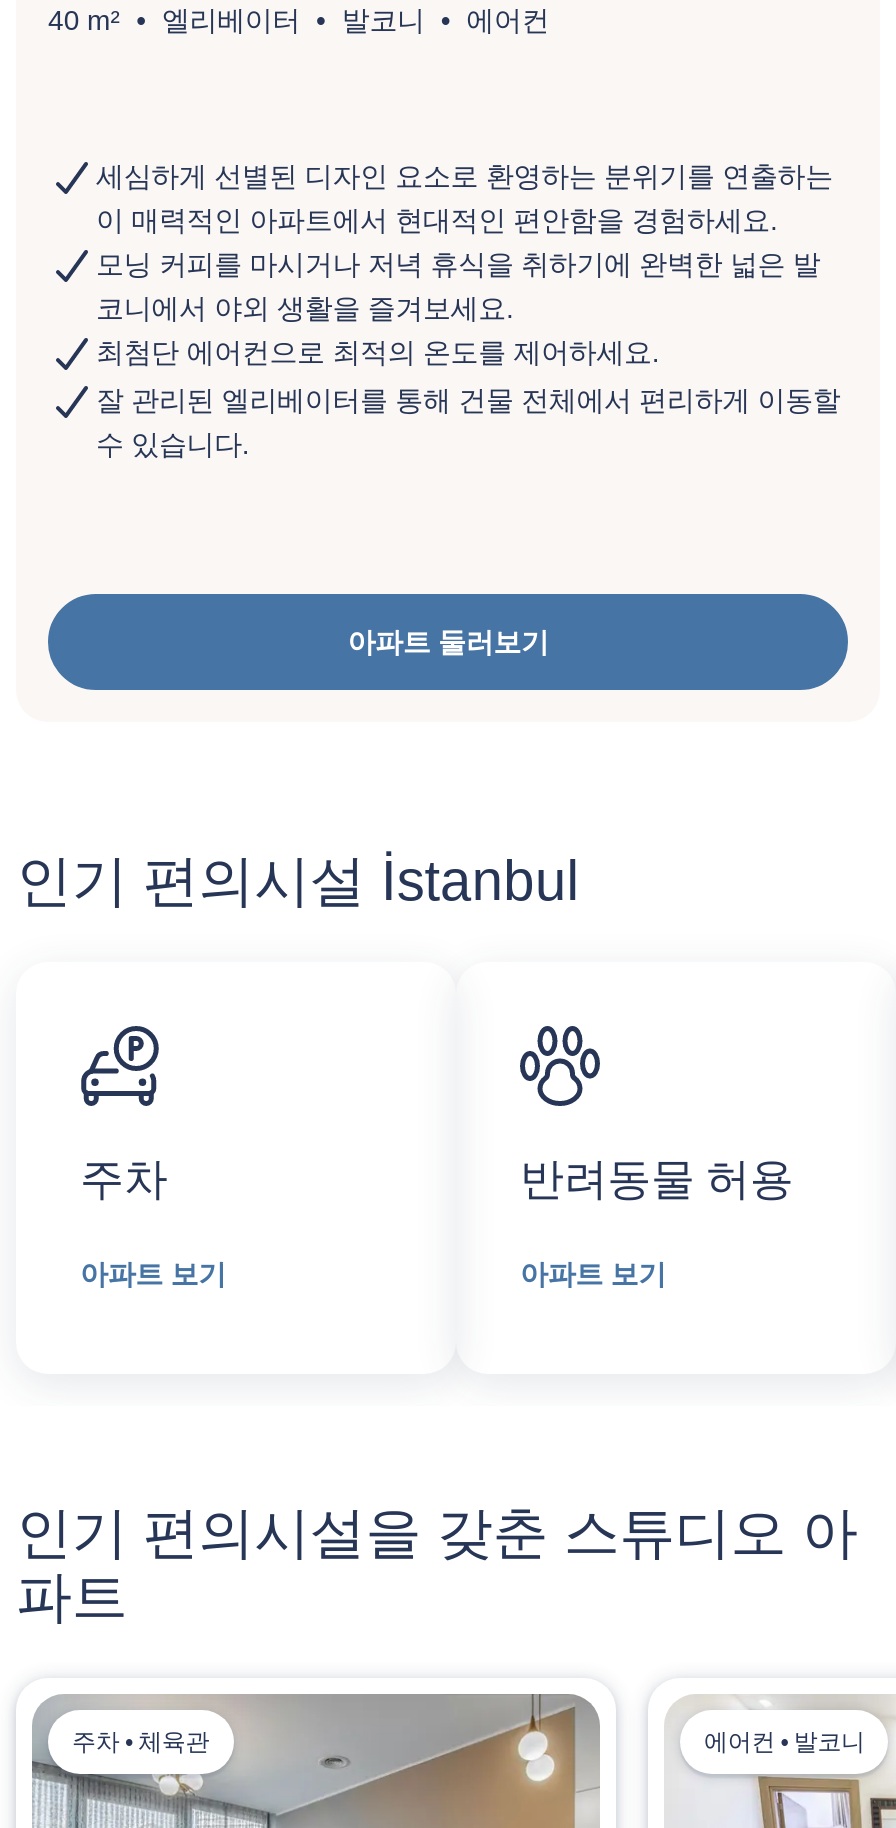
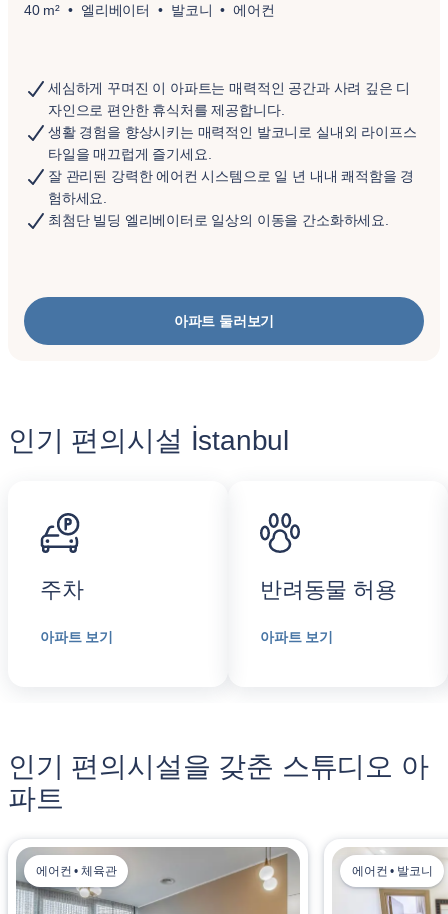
[96,160,840,460] 세심하게 선별된 디자인 요소로 환영하는 분위기를 연출하는 | 이 매력적인 아파트에서 현대적인 편안함을 경험하세요. | 모닝 커피를 마시거나 저녁 휴식을 취하기에 완벽한 넓은 발 | 코니에서 야외 생활을 즐겨보세요. | 최첨단 에어컨으로 최적의 온도를 제어하세요. | 잘 관리된 엘리베이터를 통해 건물 전체에서 편리하게 이동할 | 수 있습니다. -> [48,80,416,228] 세심하게 꾸며진 이 아파트는 매력적인 공간과 사려 깊은 디 | 자인으로 편안한 휴식처를 제공합니다. | 생활 경험을 향상시키는 매력적인 발코니로 실내외 라이프스 | 타일을 매끄럽게 즐기세요. | 잘 관리된 강력한 에어컨 시스템으로 일 년 내내 쾌적함을 경 | 험하세요. | 최첨단 빌딩 엘리베이터로 일상의 이동을 간소화하세요.
[72,1728,209,1756] 주차 • 체육관 -> [36,864,116,878] 에어컨 • 체육관

